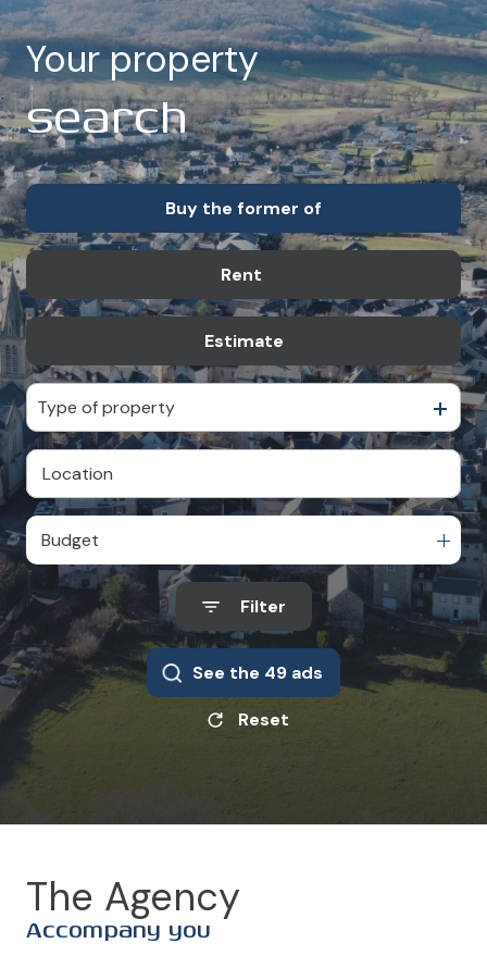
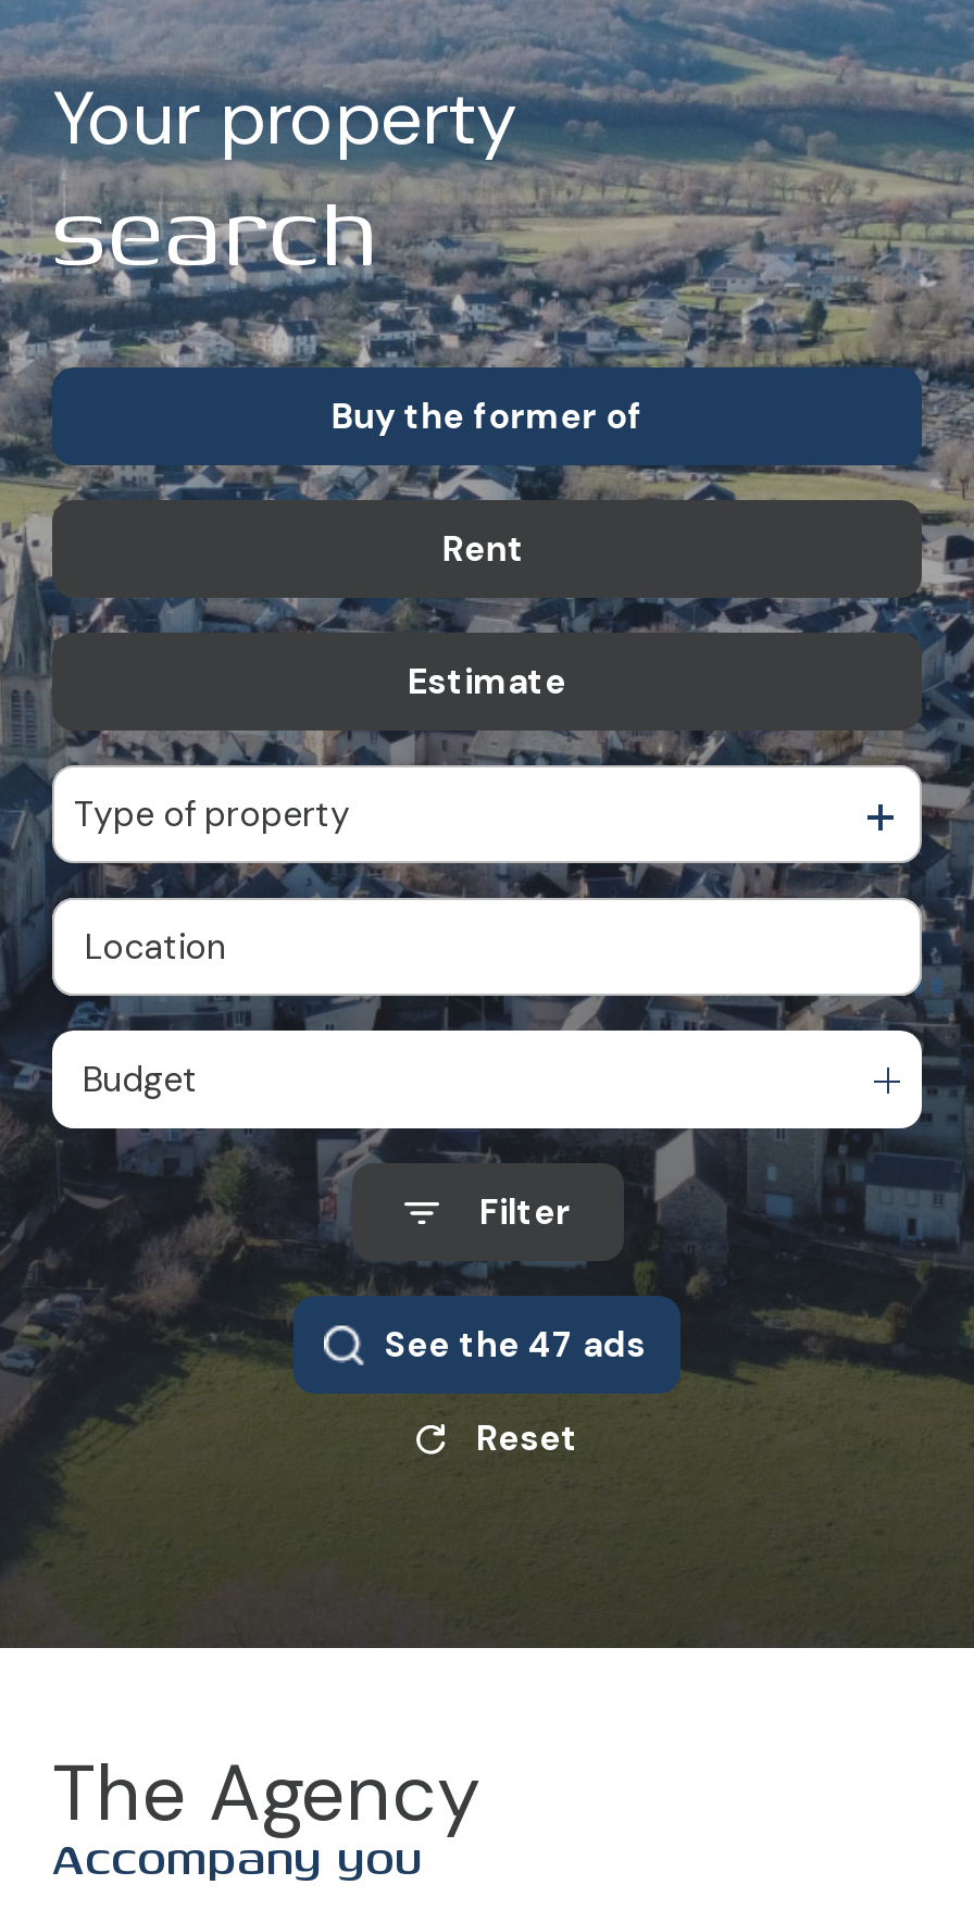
[192,661,323,684] See the 49 ads -> [385,1322,646,1367] See the 47 ads

